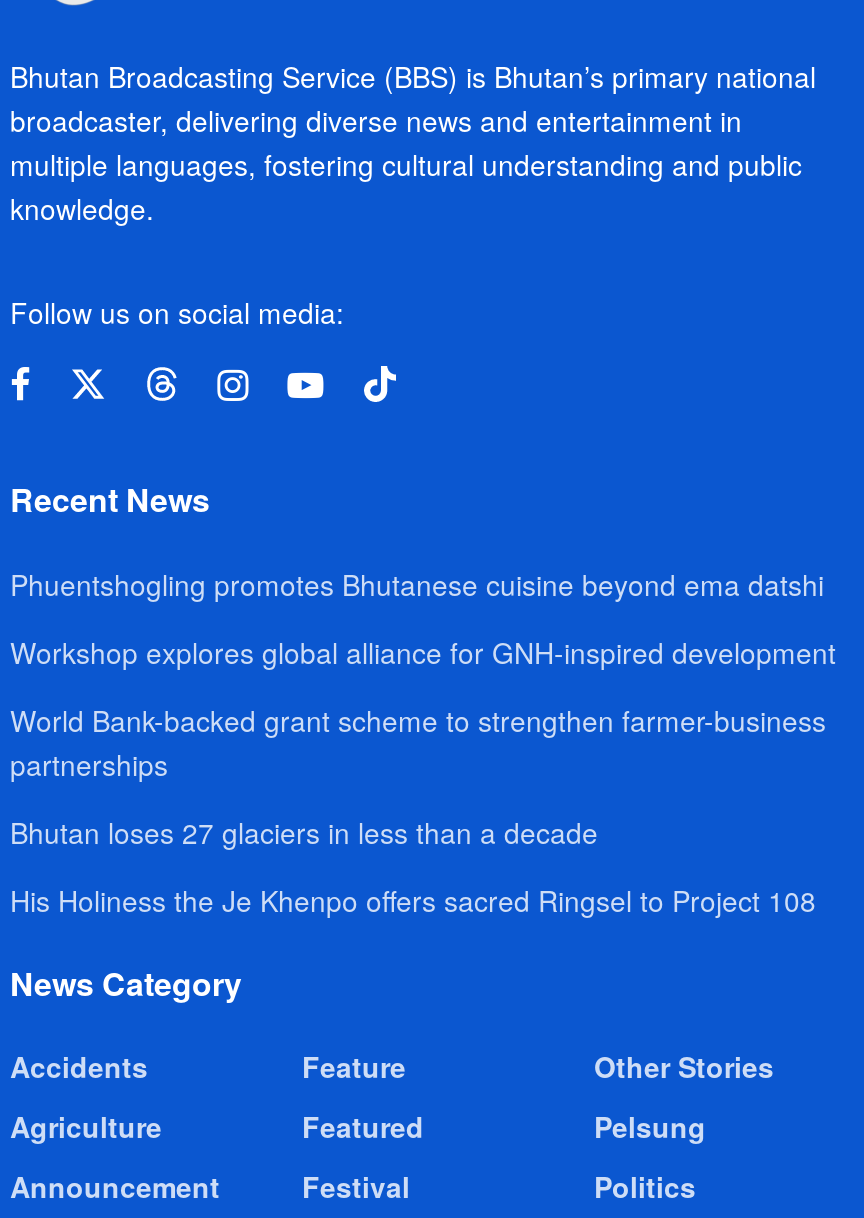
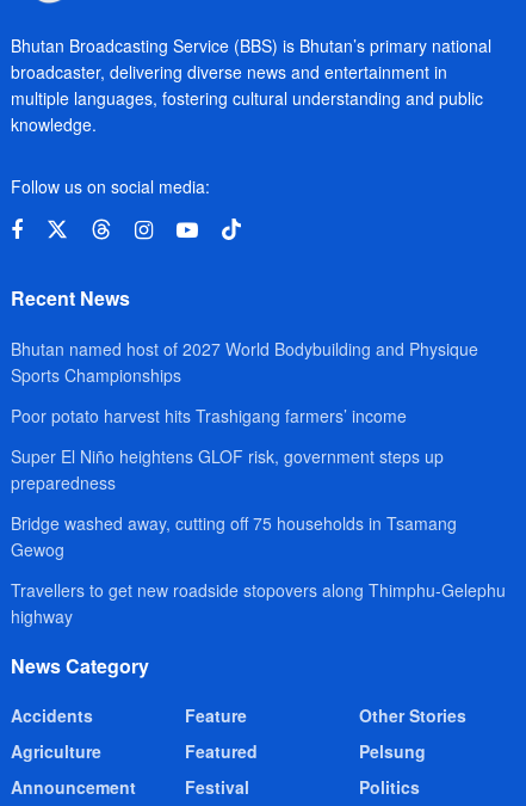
[10,564,824,604] Phuentshogling promotes Bhutanese cuisine beyond ema datshi -> [11,337,478,387] Bhutan named host of 2027 World Bodybuilding and Physique | Sports Championships
[10,632,836,672] Workshop explores global alliance for GNH-inspired development -> [11,404,407,428] Poor potato harvest hits Trashigang farmers’ income
[10,700,826,784] World Bank-backed grant scheme to strengthen farmer-business | partnerships -> [11,444,444,495] Super El Niño heightens GLOF risk, government steps up | preparedness
[10,812,598,852] Bhutan loses 27 glaciers in less than a decade -> [11,511,457,561] Bridge washed away, cutting off 75 households in Tsamang | Gewog
[10,880,816,920] His Holiness the Je Khenpo offers sacred Ringsel to Project 108 -> [11,578,506,628] Travellers to get new roadside stopovers along Thimphu-Gelephu | highway

